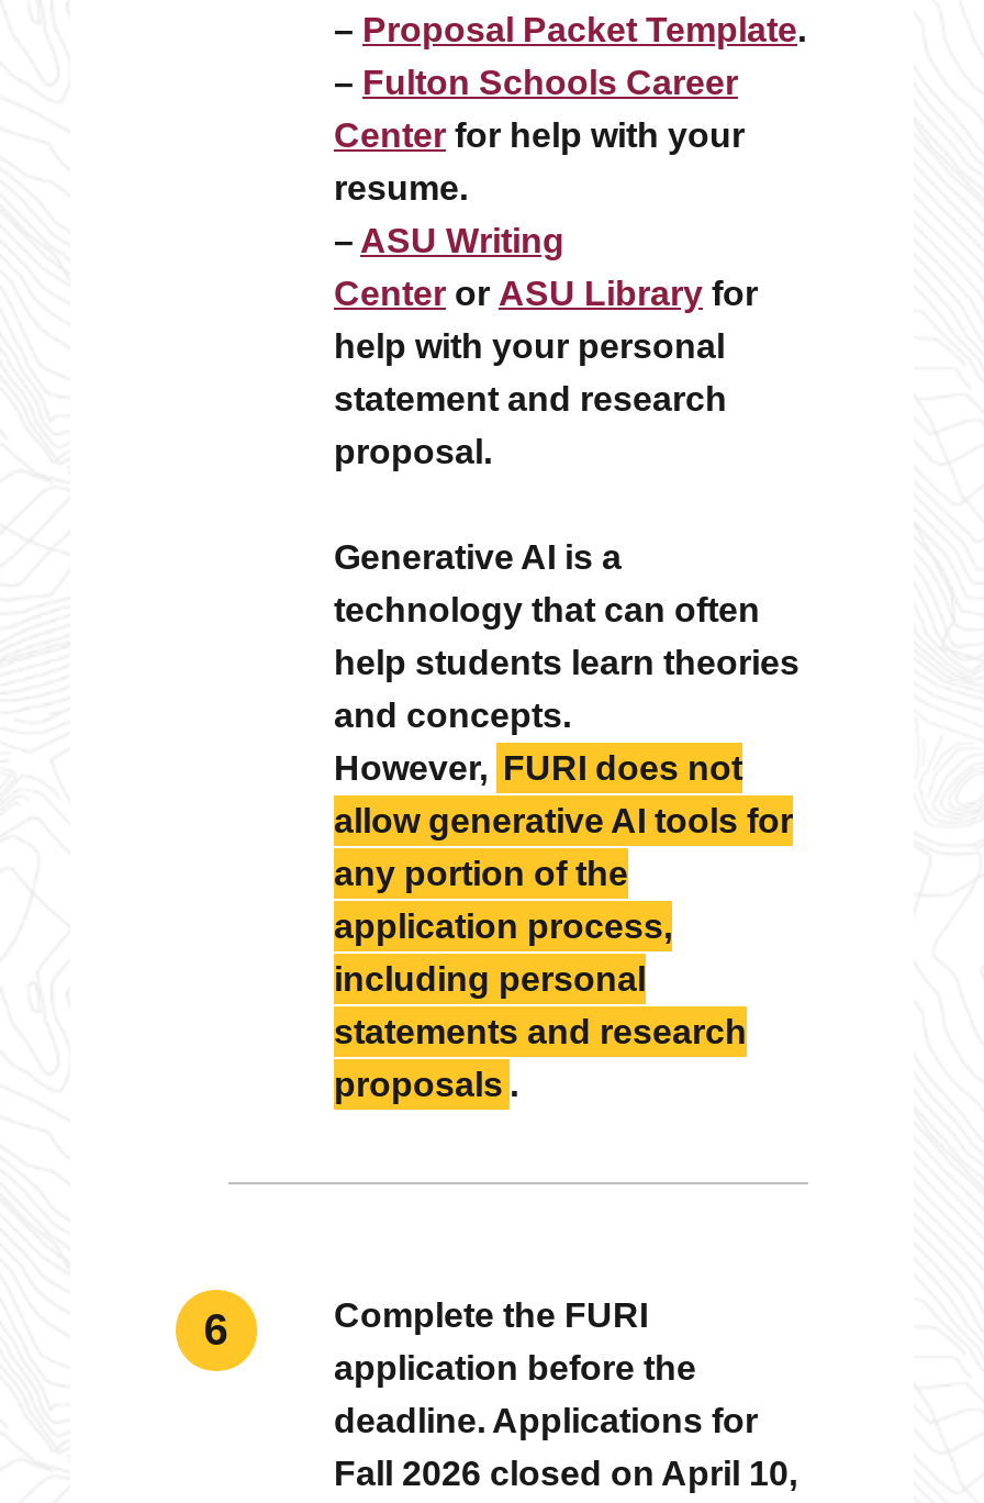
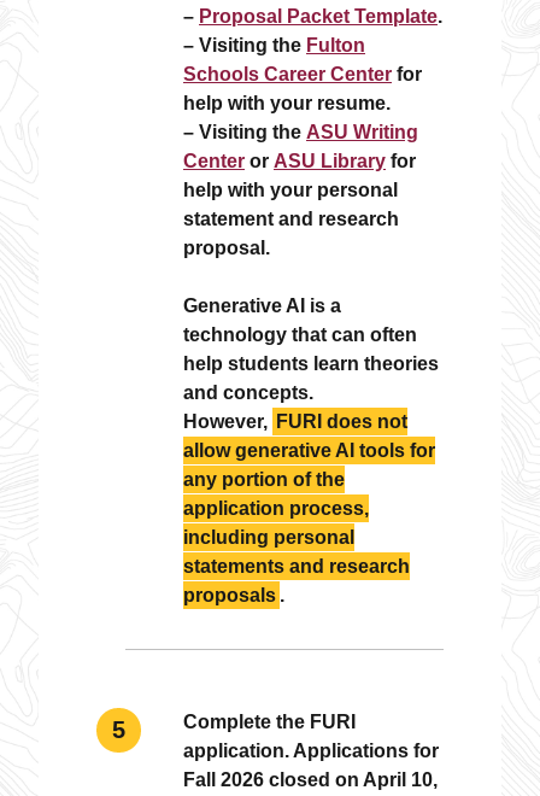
[334,64,745,259] – Fulton Schools Career | Center for help with your | resume. | – ASU Writing -> [183,35,422,142] – Visiting the Fulton | Schools Career Center for | help with your resume. | – Visiting the ASU Writing
[334,1349,758,1439] application before the | deadline. Applications for -> [183,741,439,761] application. Applications for

